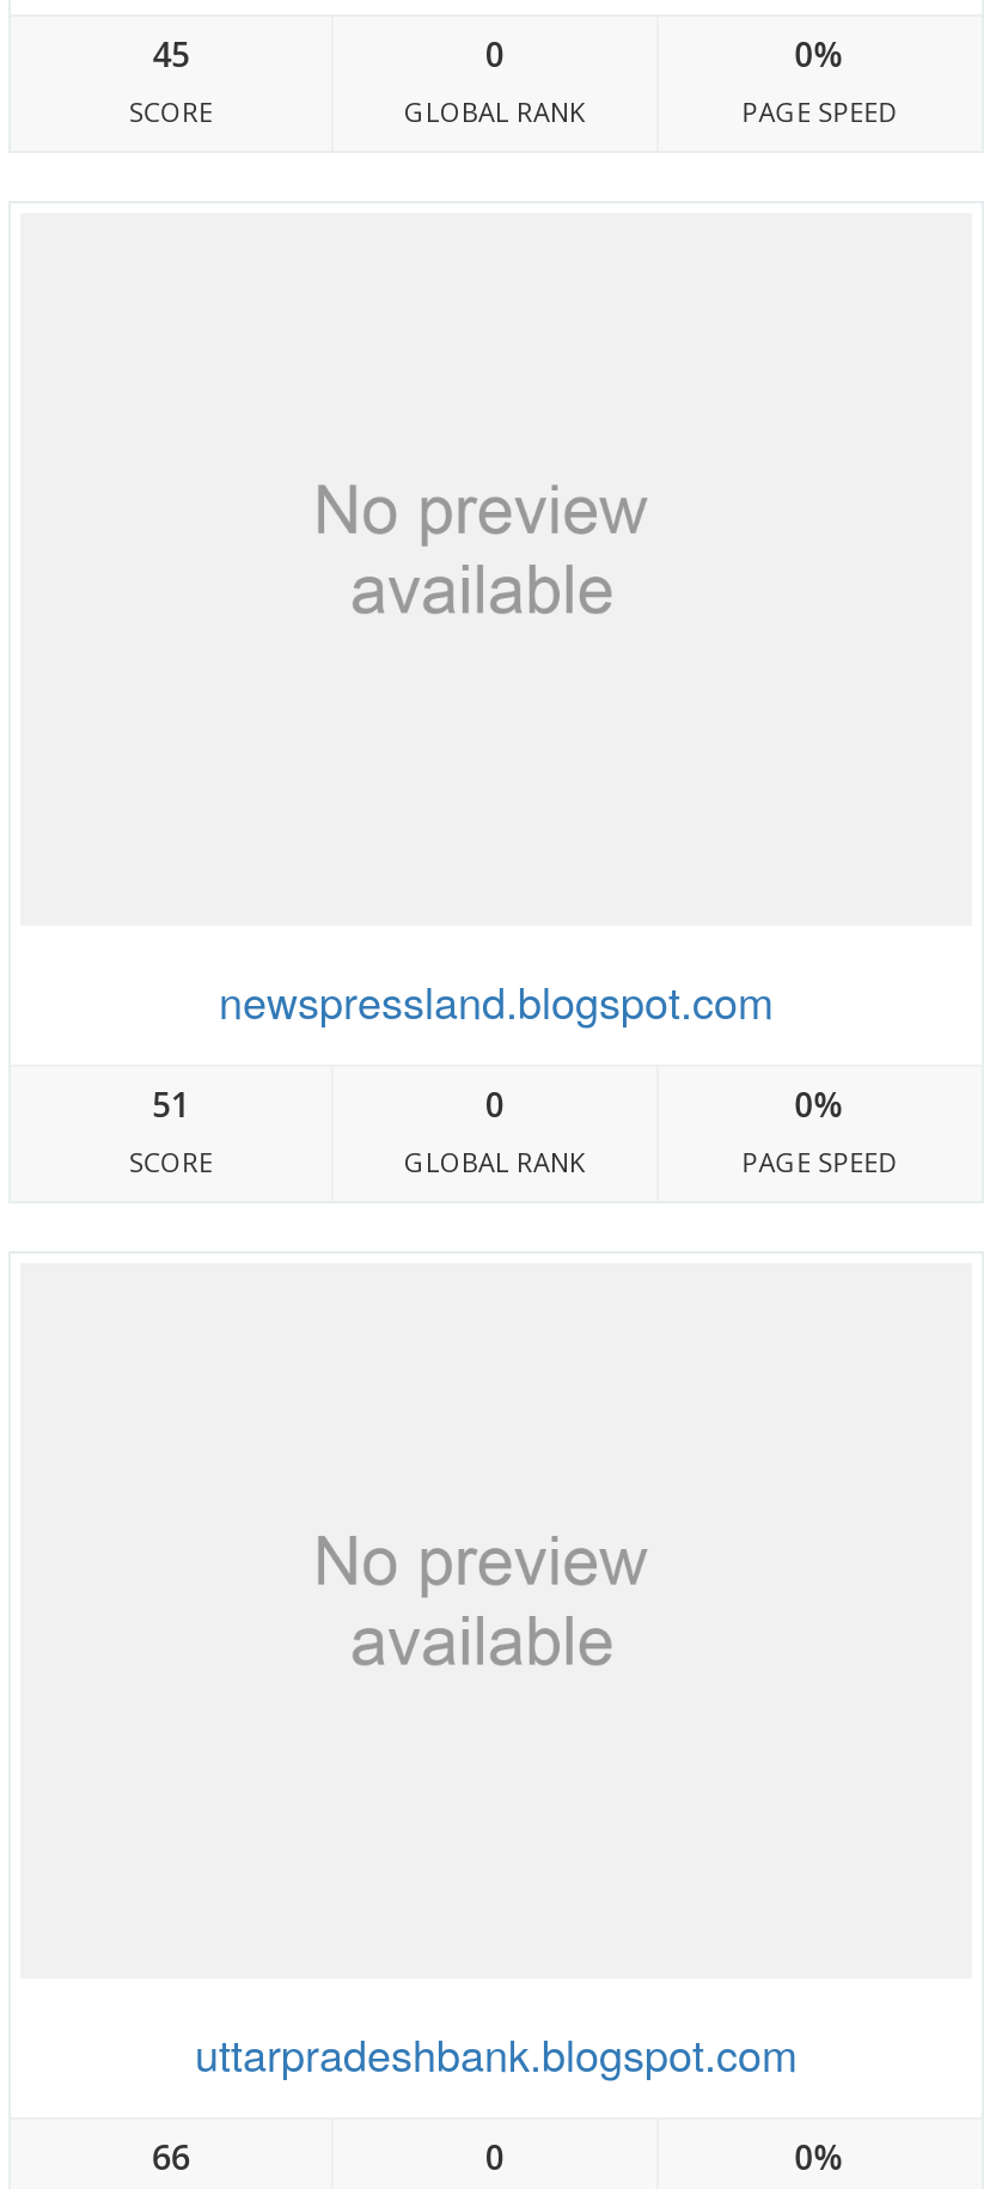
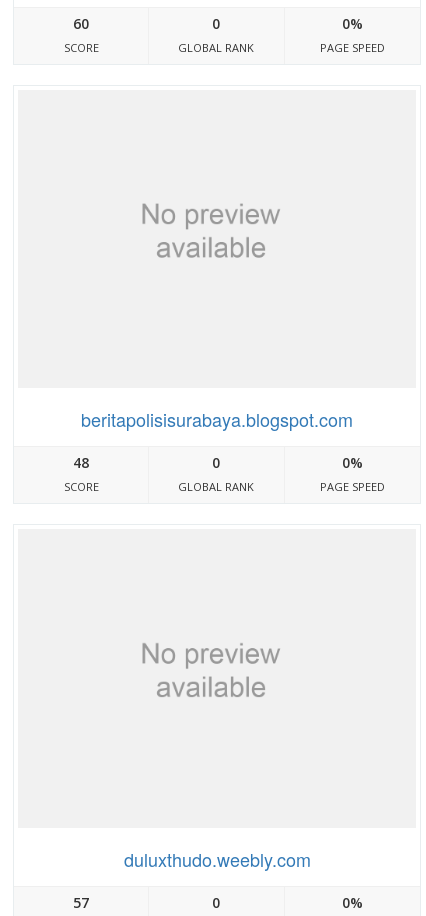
[152,30,191,75] 45 -> [73,13,89,32] 60
[219,969,774,1031] newspressland.blogspot.com -> [81,406,353,432] beritapolisisurabaya.blogspot.com
[152,1081,191,1127] 51 -> [73,453,89,472] 48
[195,2020,798,2083] uttarpradeshbank.blogspot.com -> [123,845,310,871] duluxthudo.weebly.com
[152,2133,191,2178] 66 -> [73,892,89,911] 57

